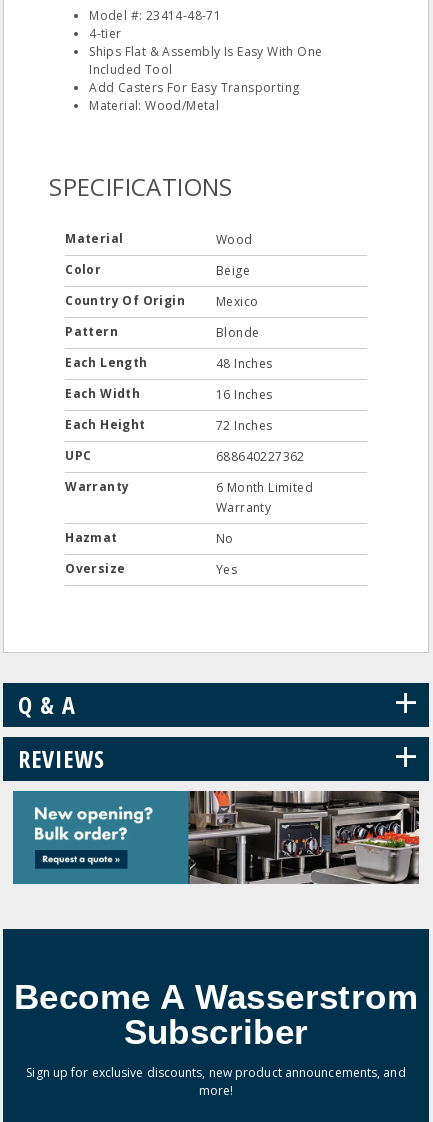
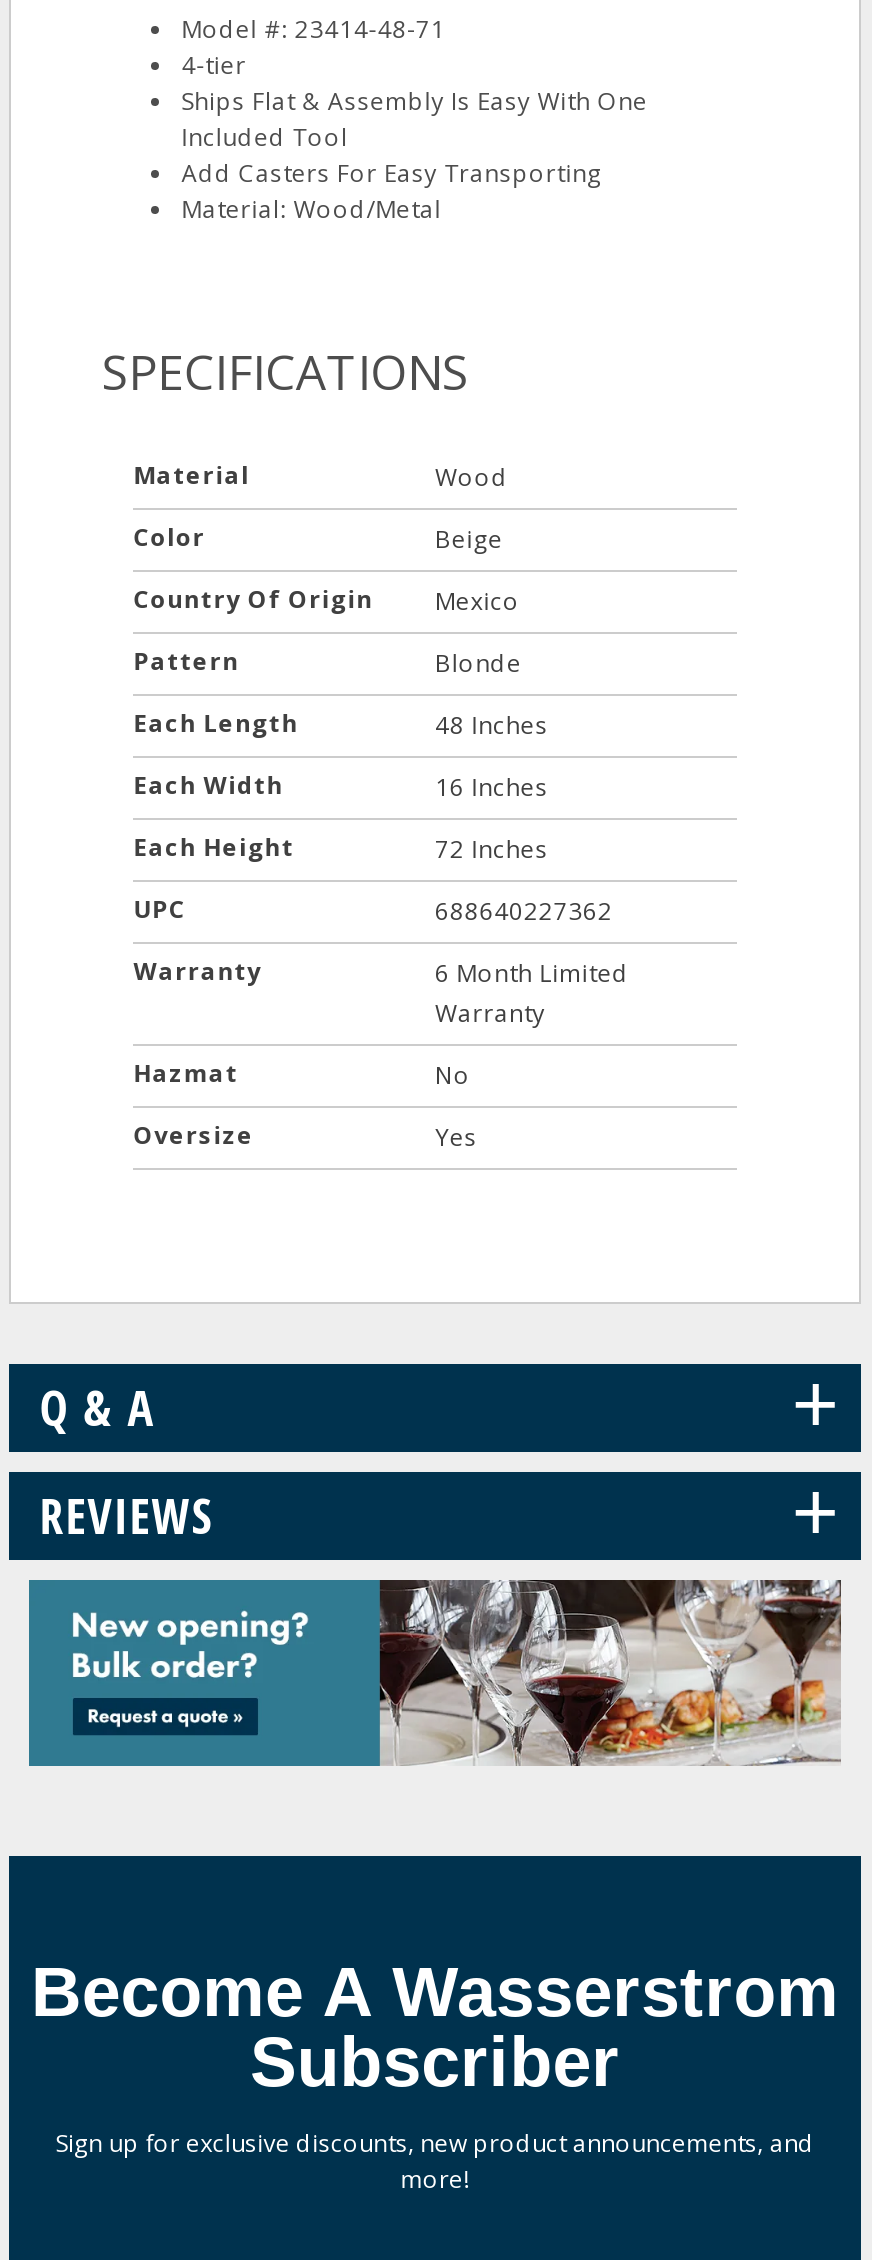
[188,790,420,885] [image] -> [377,1578,841,1766] [image]

